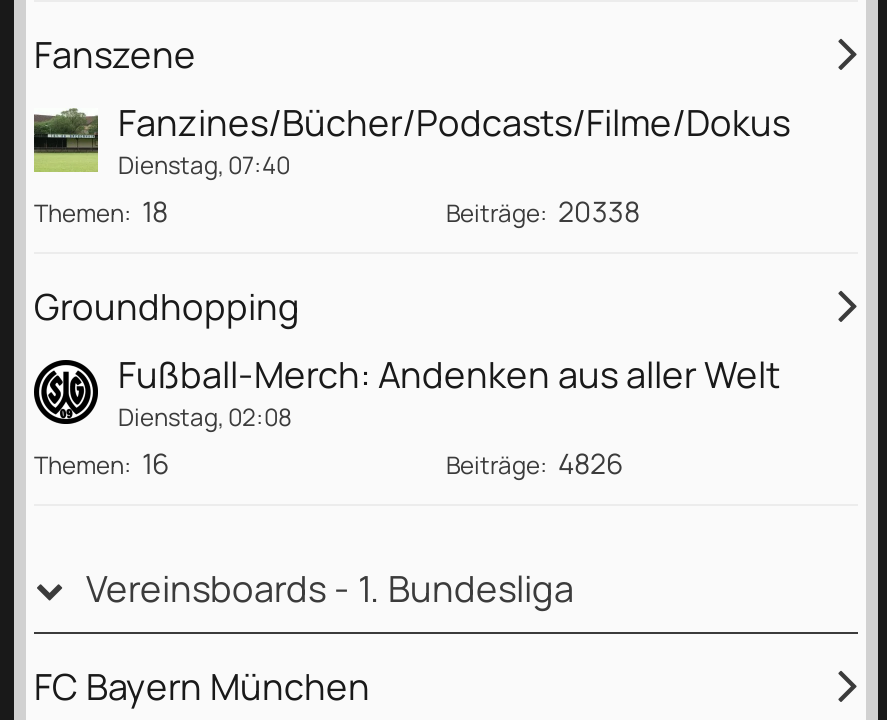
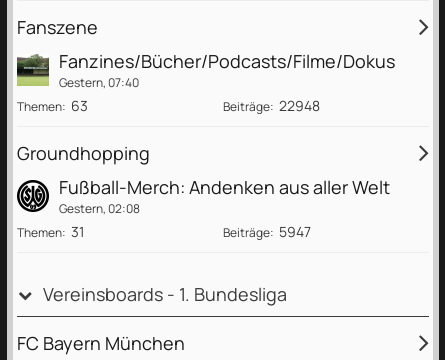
[118,148,290,182] Dienstag, 07:40 -> [59,74,139,91] Gestern, 07:40
[34,192,168,230] Themen 18 -> [17,96,88,115] Themen 63
[446,192,640,230] Beiträge 20338 -> [223,96,320,115] Beiträge 22948
[118,400,292,434] Dienstag, 02:08 -> [59,200,140,217] Gestern, 02:08
[34,444,170,482] Themen 16 -> [17,222,84,241] Themen 31
[446,444,624,482] Beiträge 4826 -> [223,222,311,241] Beiträge 5947

